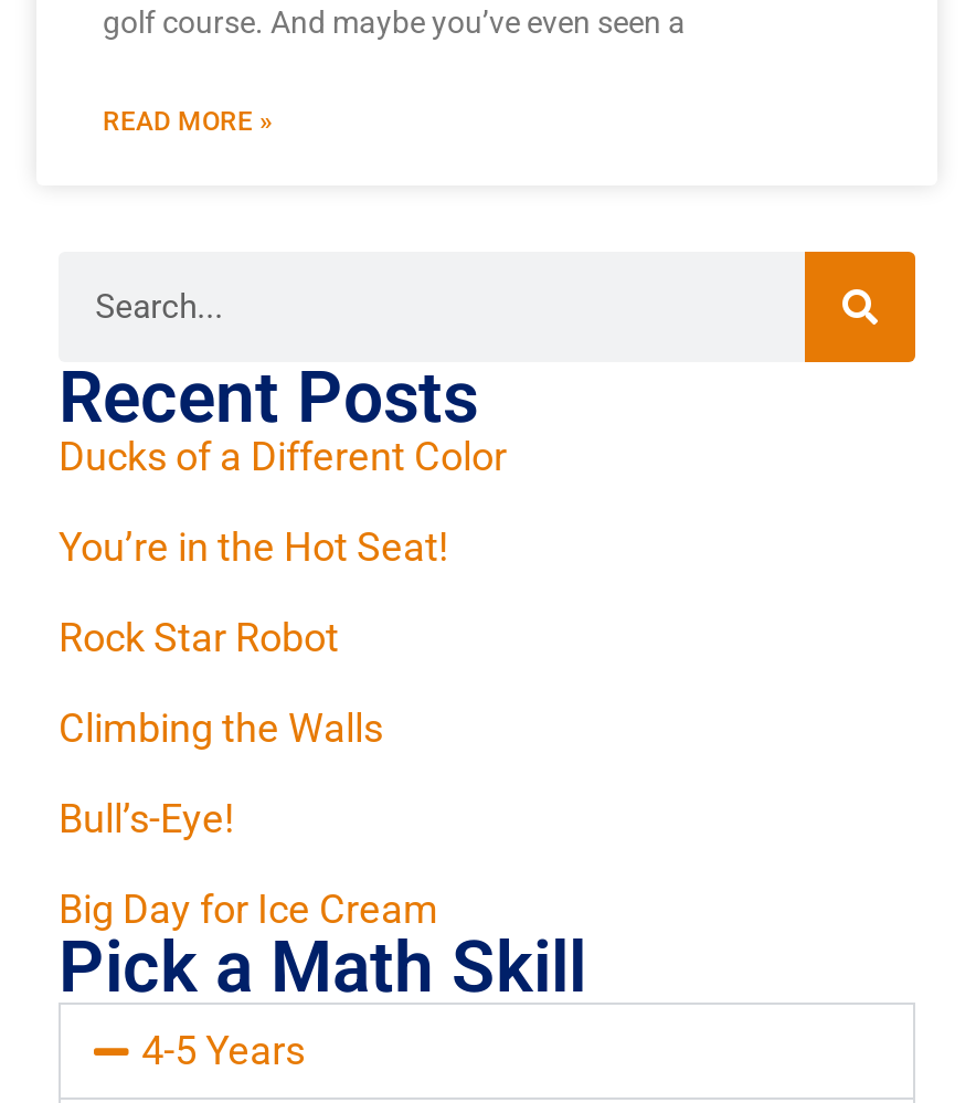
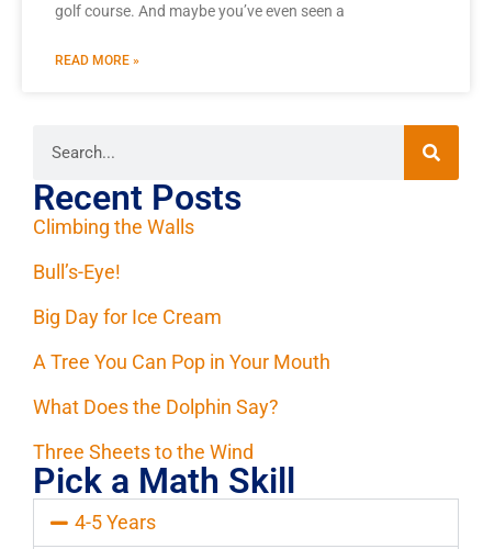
[59,434,507,661] Ducks of a Different Color | You’re in the Hot Seat! | Rock Star Robot -> none
moved [59,705,438,933] -> [33,216,222,329]: Climbing the Walls | Bull’s-Eye! | Big Day for Ice Cream
none -> [33,351,330,464] A Tree You Can Pop in Your Mouth | What Does the Dolphin Say? | Three Sheets to the Wind

